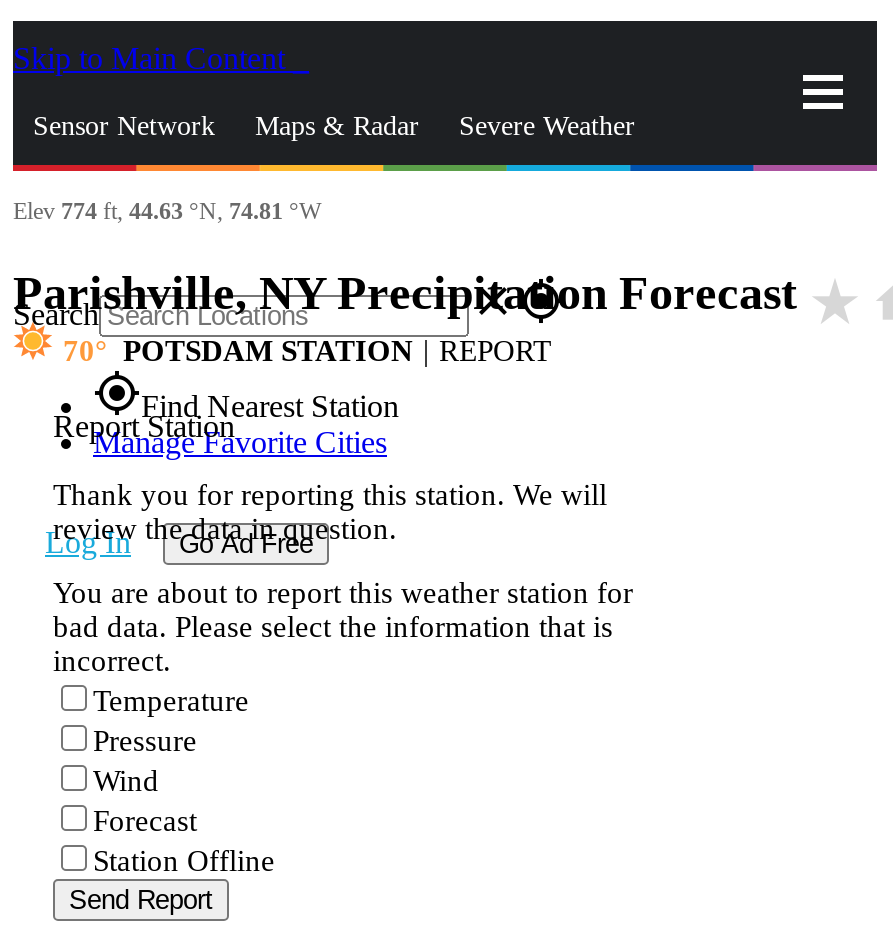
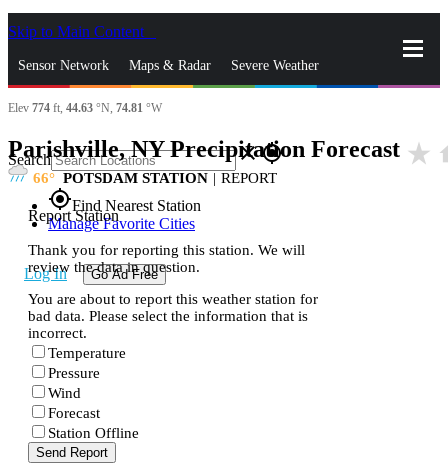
[63,335,95,367] 70 -> [33,170,49,186] 66

